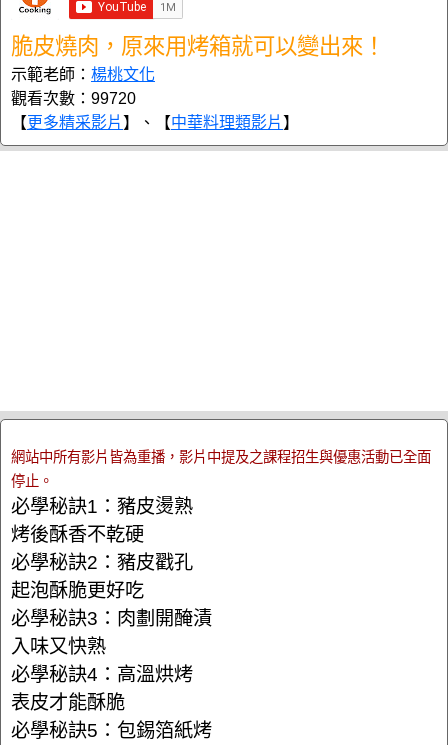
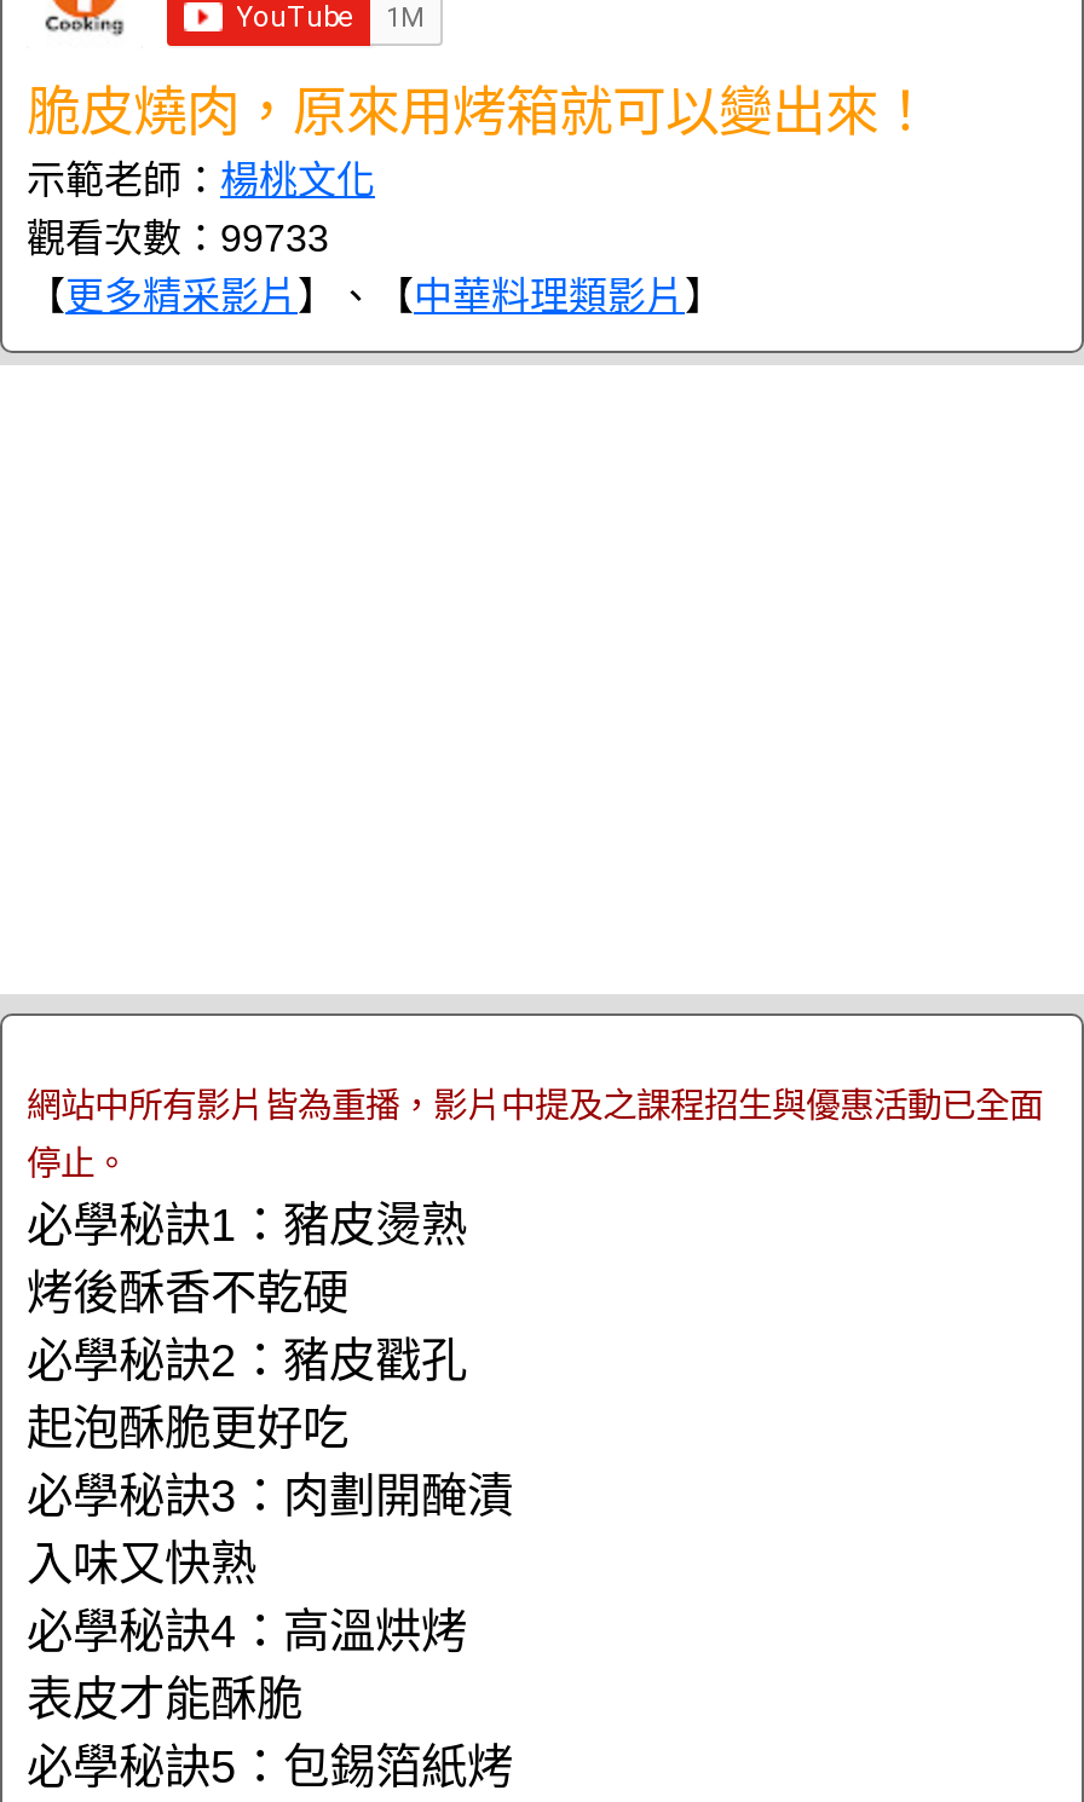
[11,90,136,107] 觀看次數：99720 -> [27,218,329,259] 觀看次數：99733

